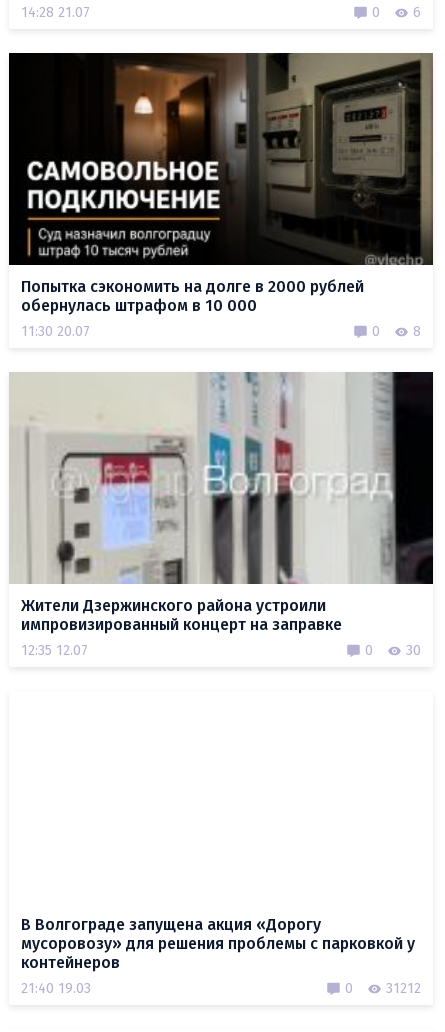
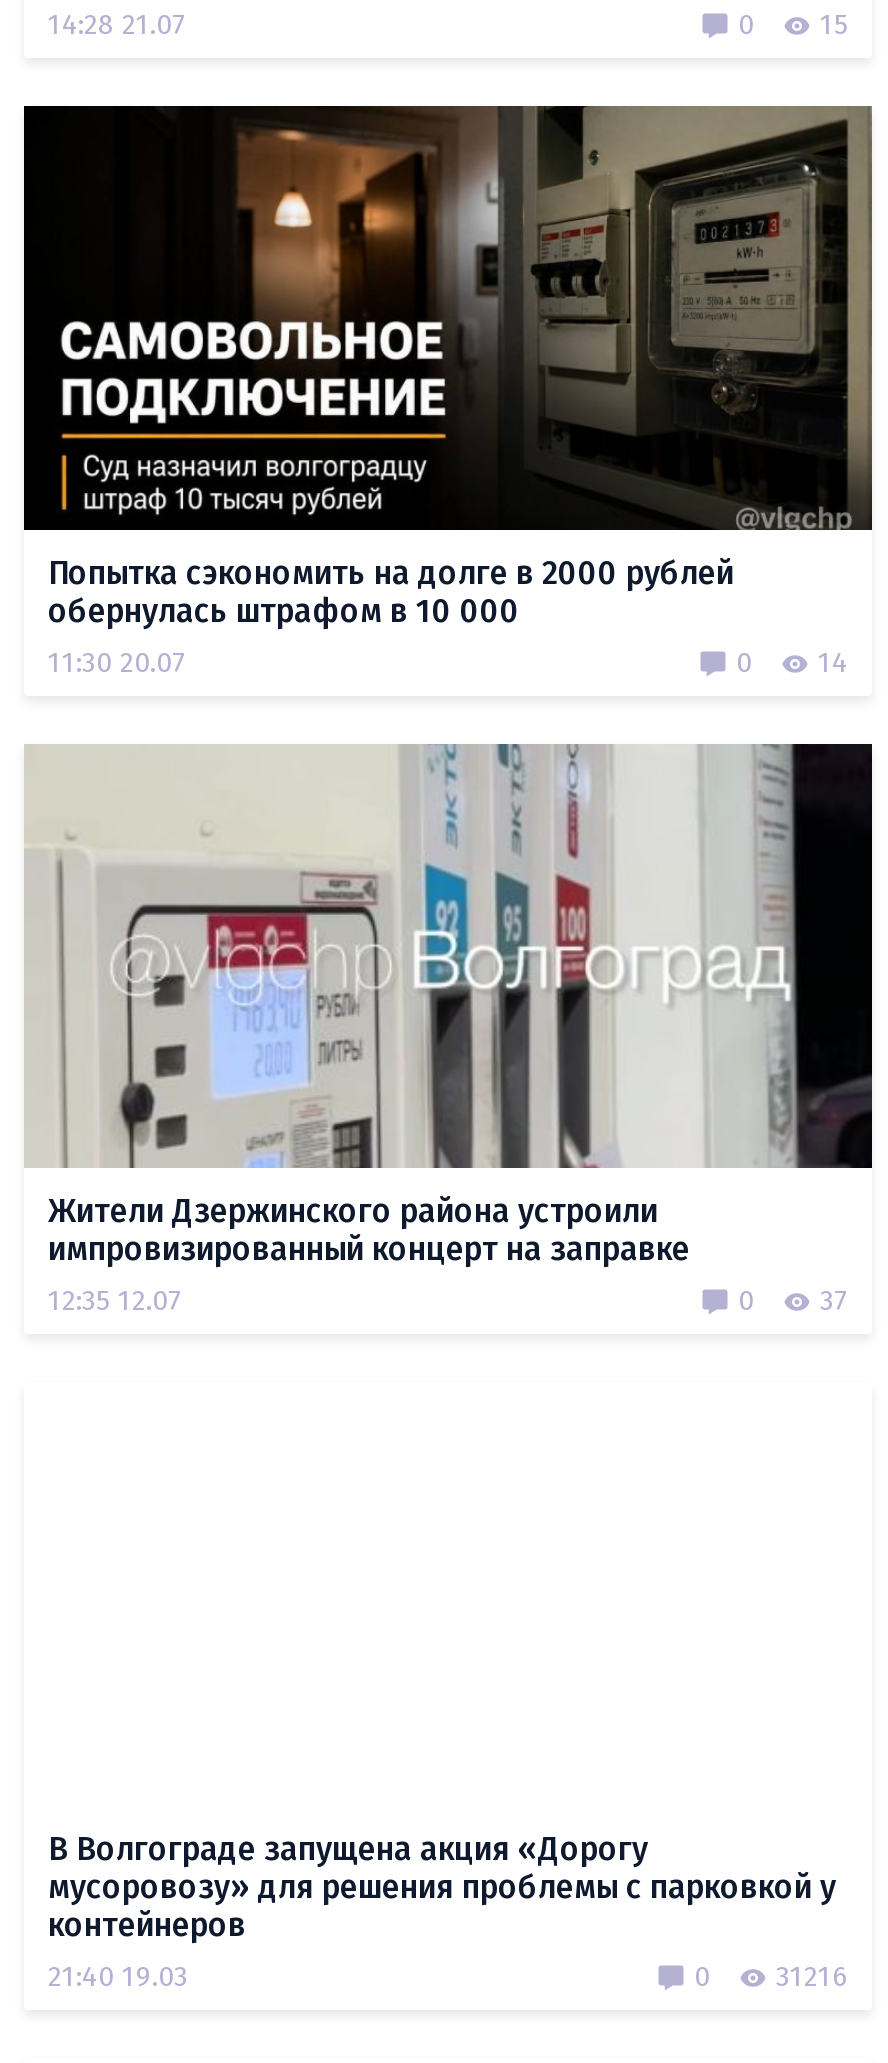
[372,4,421,21] 0 6 -> [738,8,848,42] 0 15
[372,323,421,340] 0 8 -> [736,646,848,680] 0 14
[365,642,421,659] 0 30 -> [738,1284,848,1318] 0 37
[345,980,421,997] 0 31212 -> [694,1960,848,1994] 0 31216

